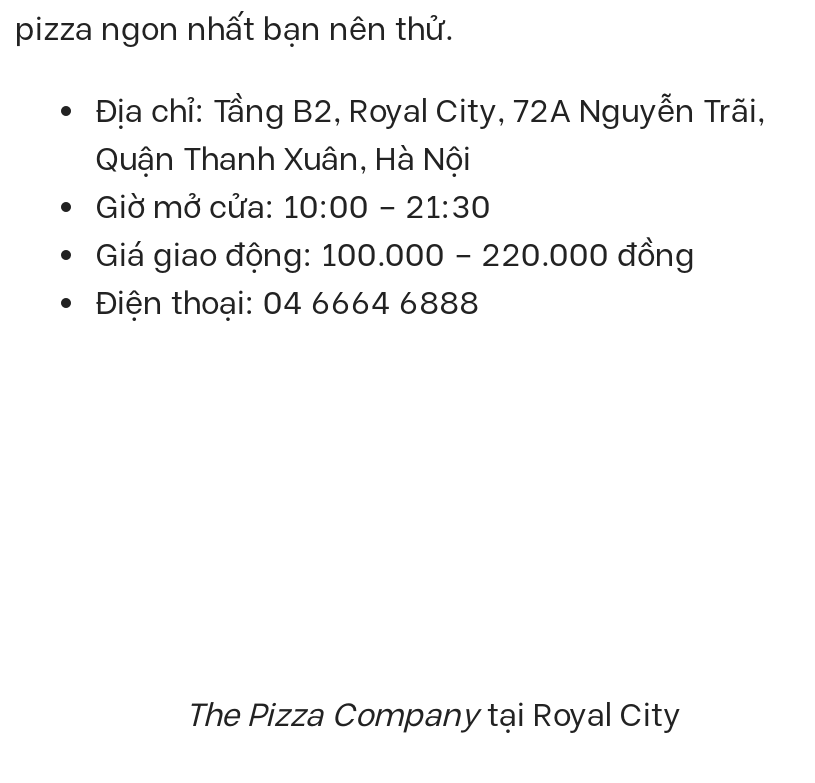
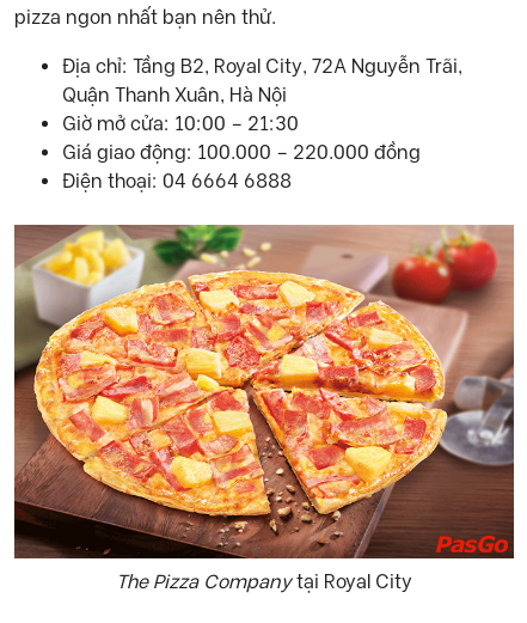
none -> [13,224,515,560] [image]

